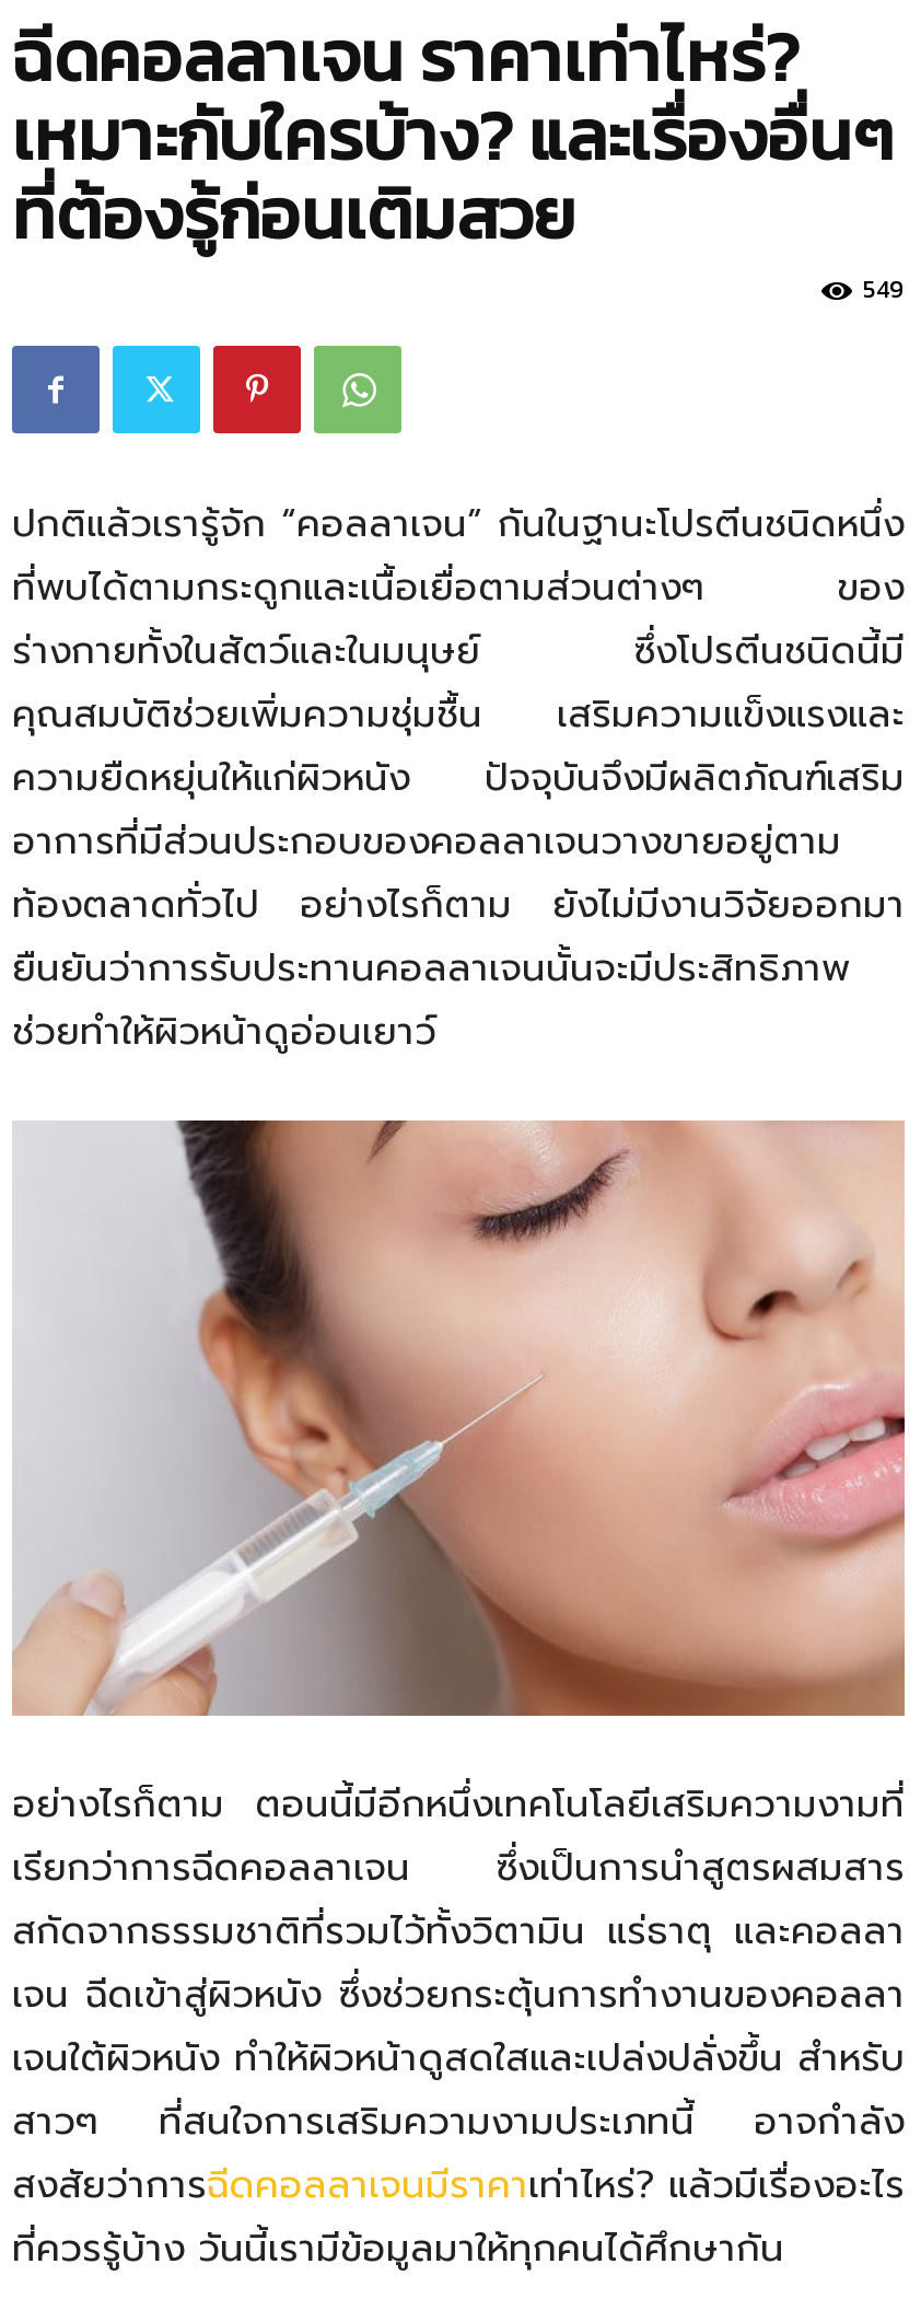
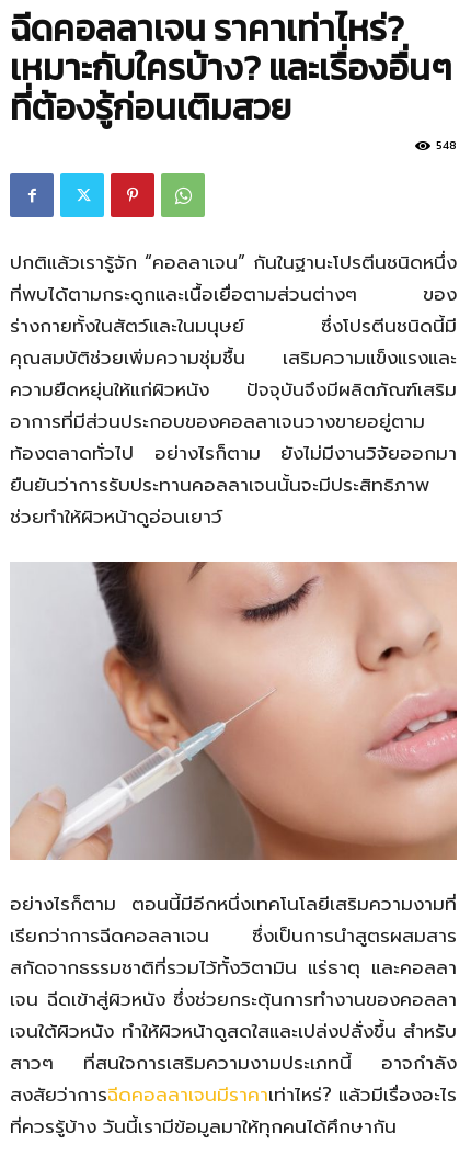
[863,271,905,306] 549 -> [436,136,457,154] 548

